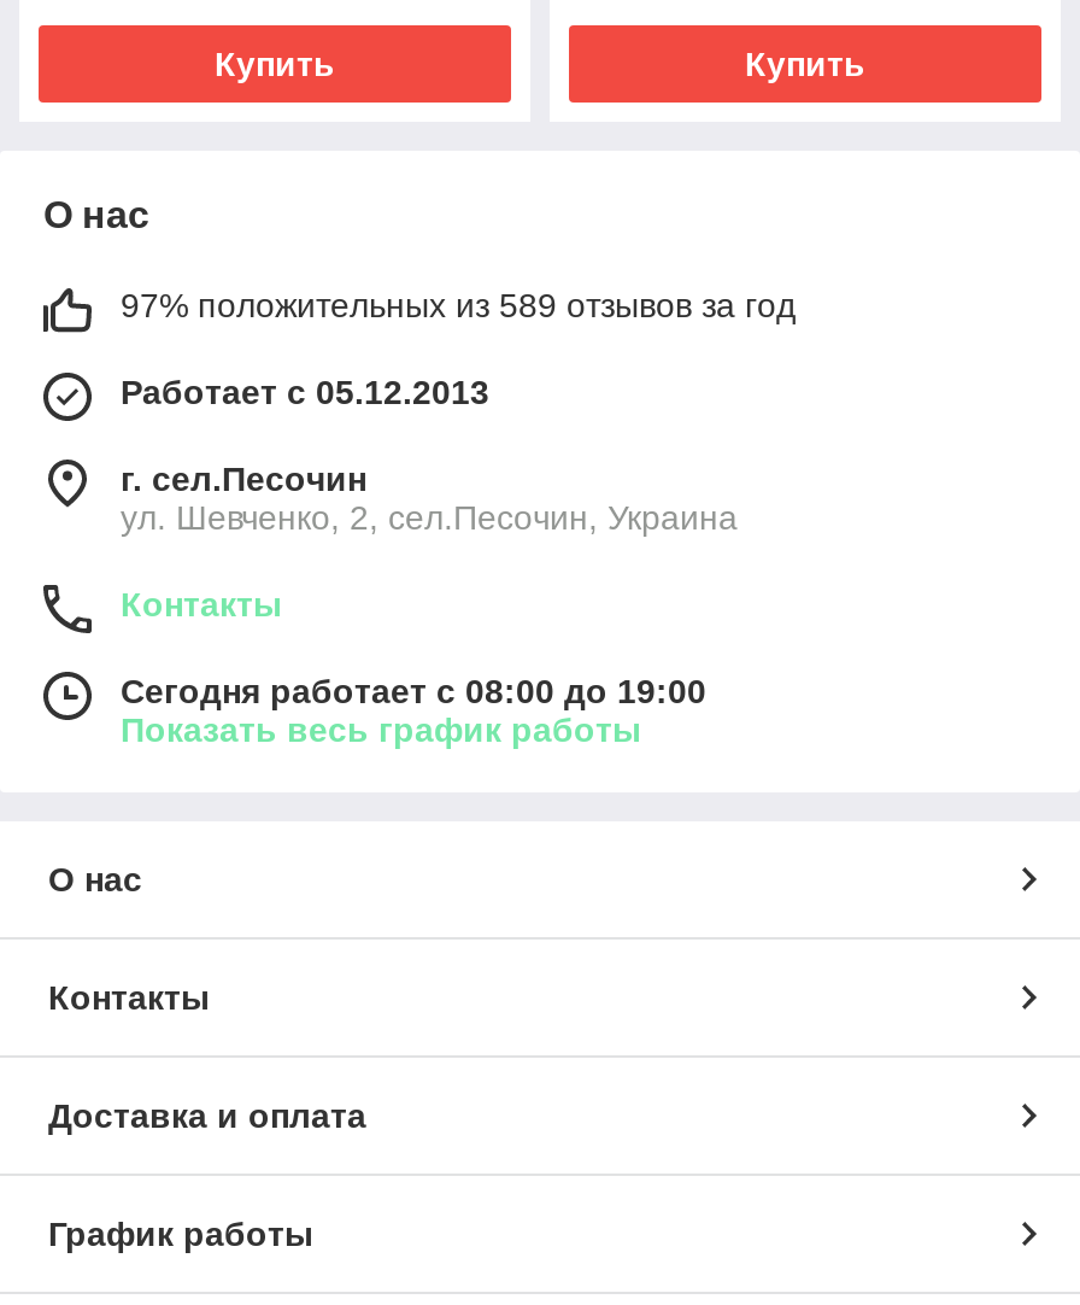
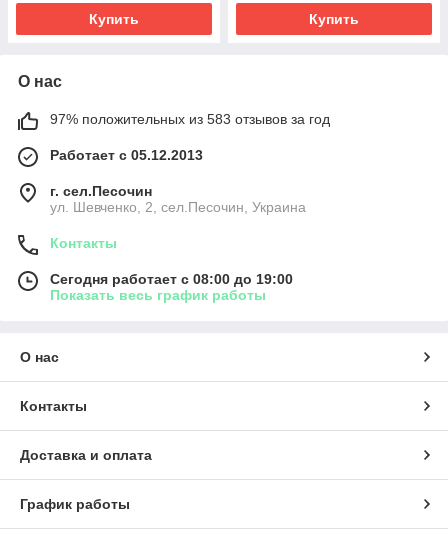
[121,285,796,324] 97% положительных из 589 отзывов за год -> [50,111,330,127] 97% положительных из 583 отзывов за год

